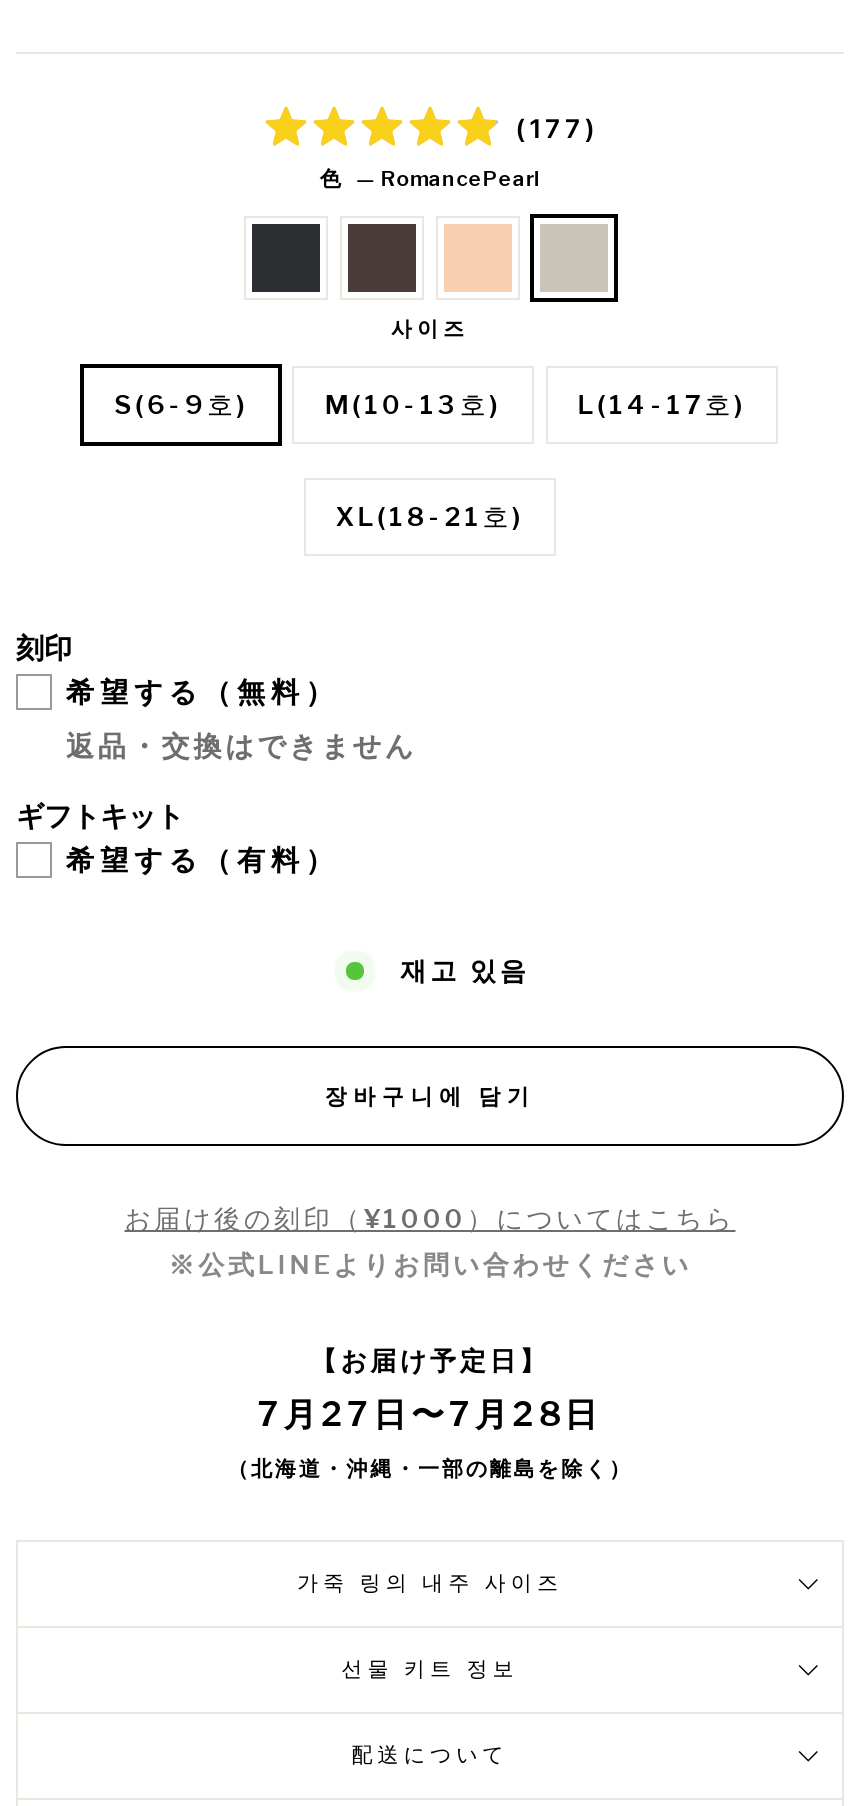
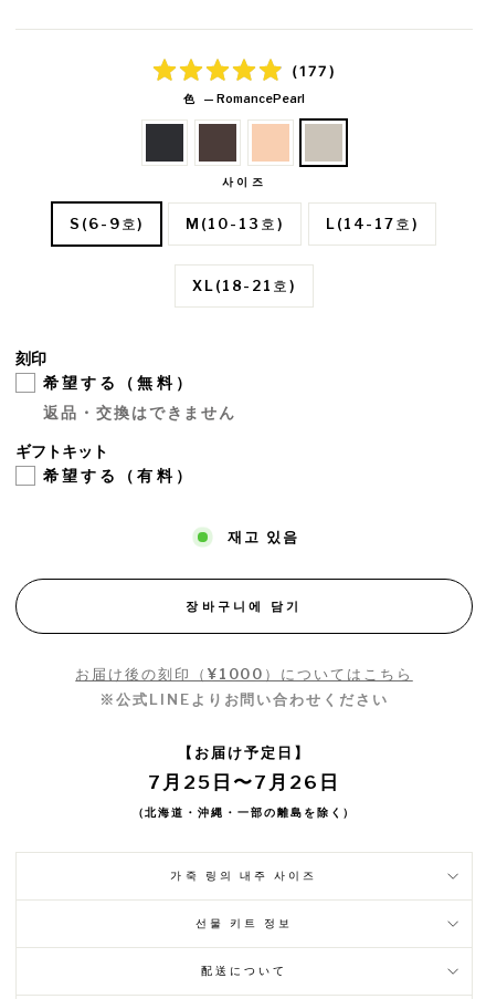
[258,1394,602,1434] 7月27日〜7月28日 -> [148,771,340,793] 7月25日〜7月26日

